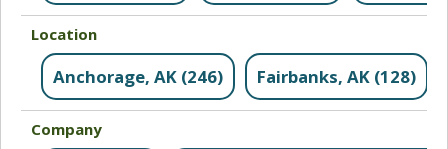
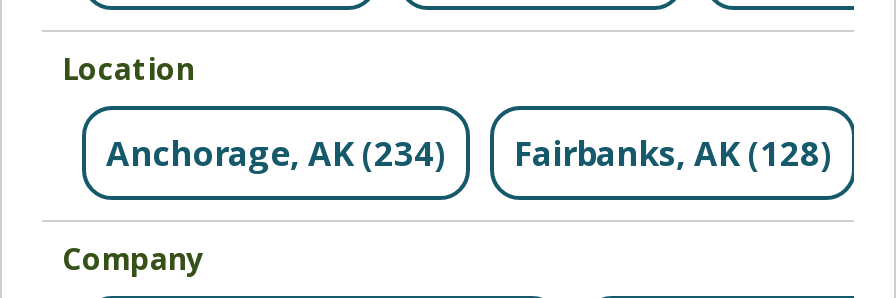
[53,65,416,88] Anchorage, AK (246) Fairbanks, AK (128) -> [106,129,832,175] Anchorage, AK (234) Fairbanks, AK (128)

